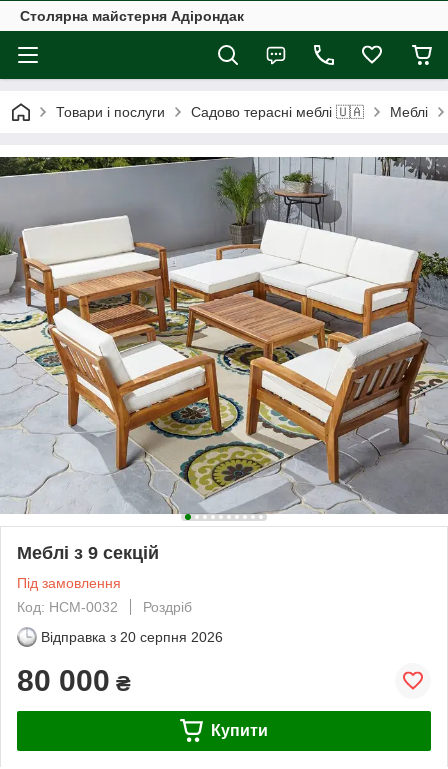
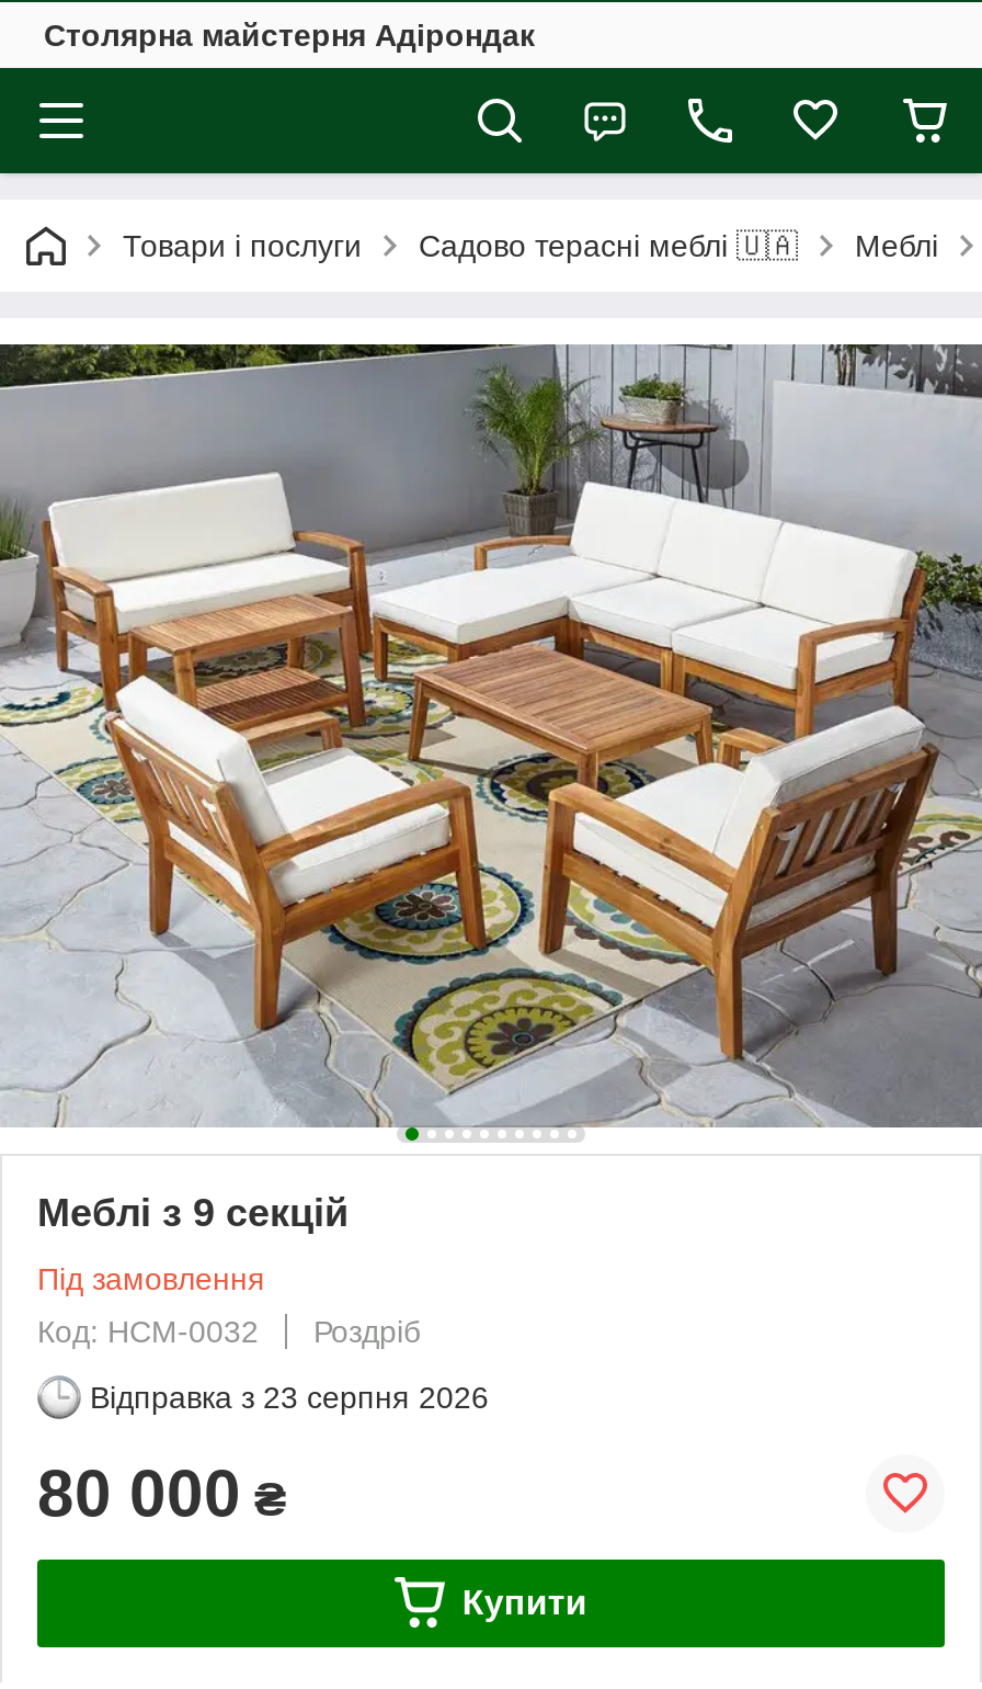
[41,629,223,645] Відправка з 20 серпня 2026 -> [90,1379,489,1414] Відправка з 23 серпня 2026

